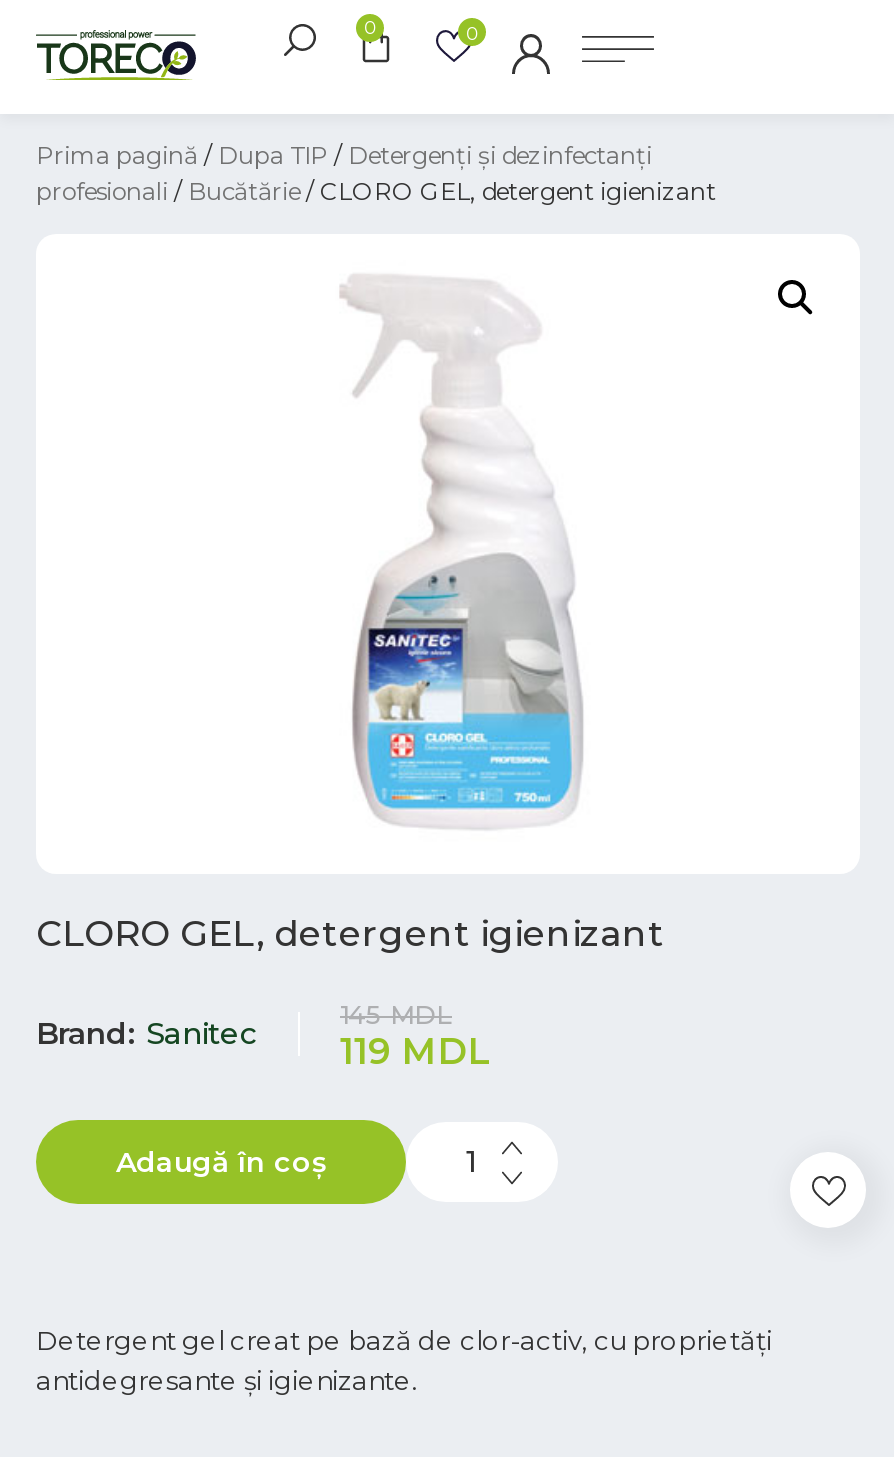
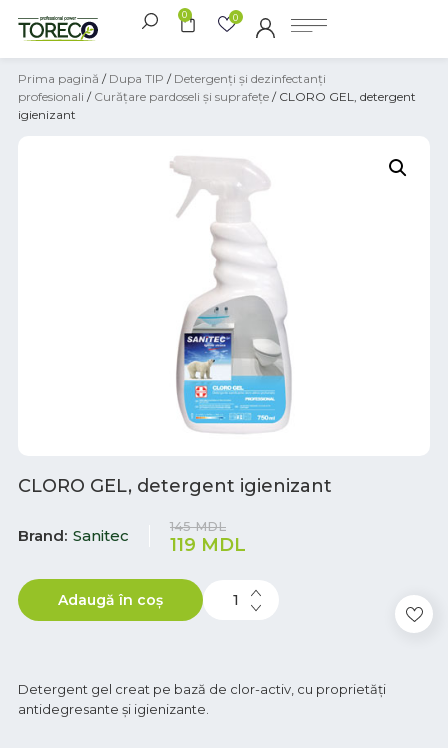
[36,176,716,206] profesionali / Bucătărie/ CLORO GEL, detergent igienizant -> [18,89,416,122] profesionali / Curățare pardoseli și suprafețe / CLORO GEL, detergent | igienizant

